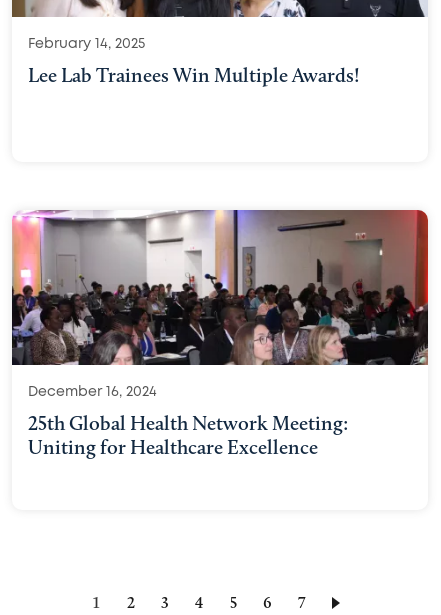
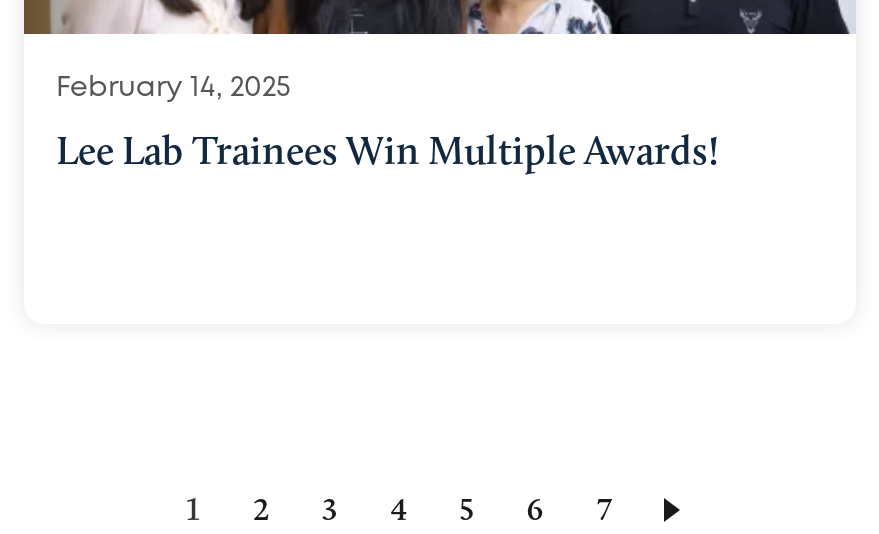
[12,209,429,459] [image] | December 16, 2024 | 25th Global Health Network Meeting: | Uniting for Healthcare Excellence -> none

